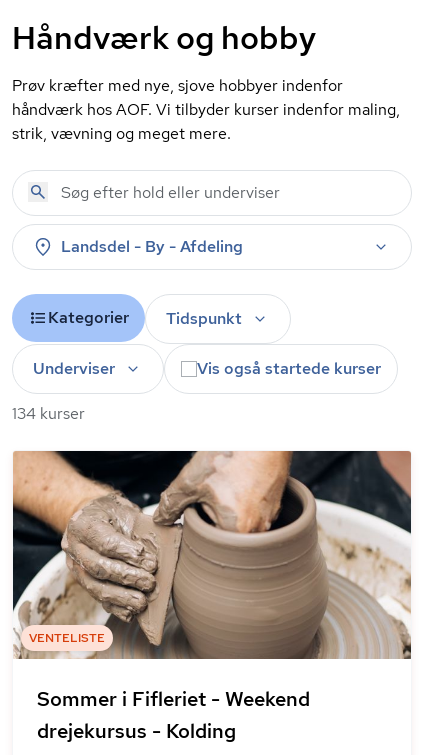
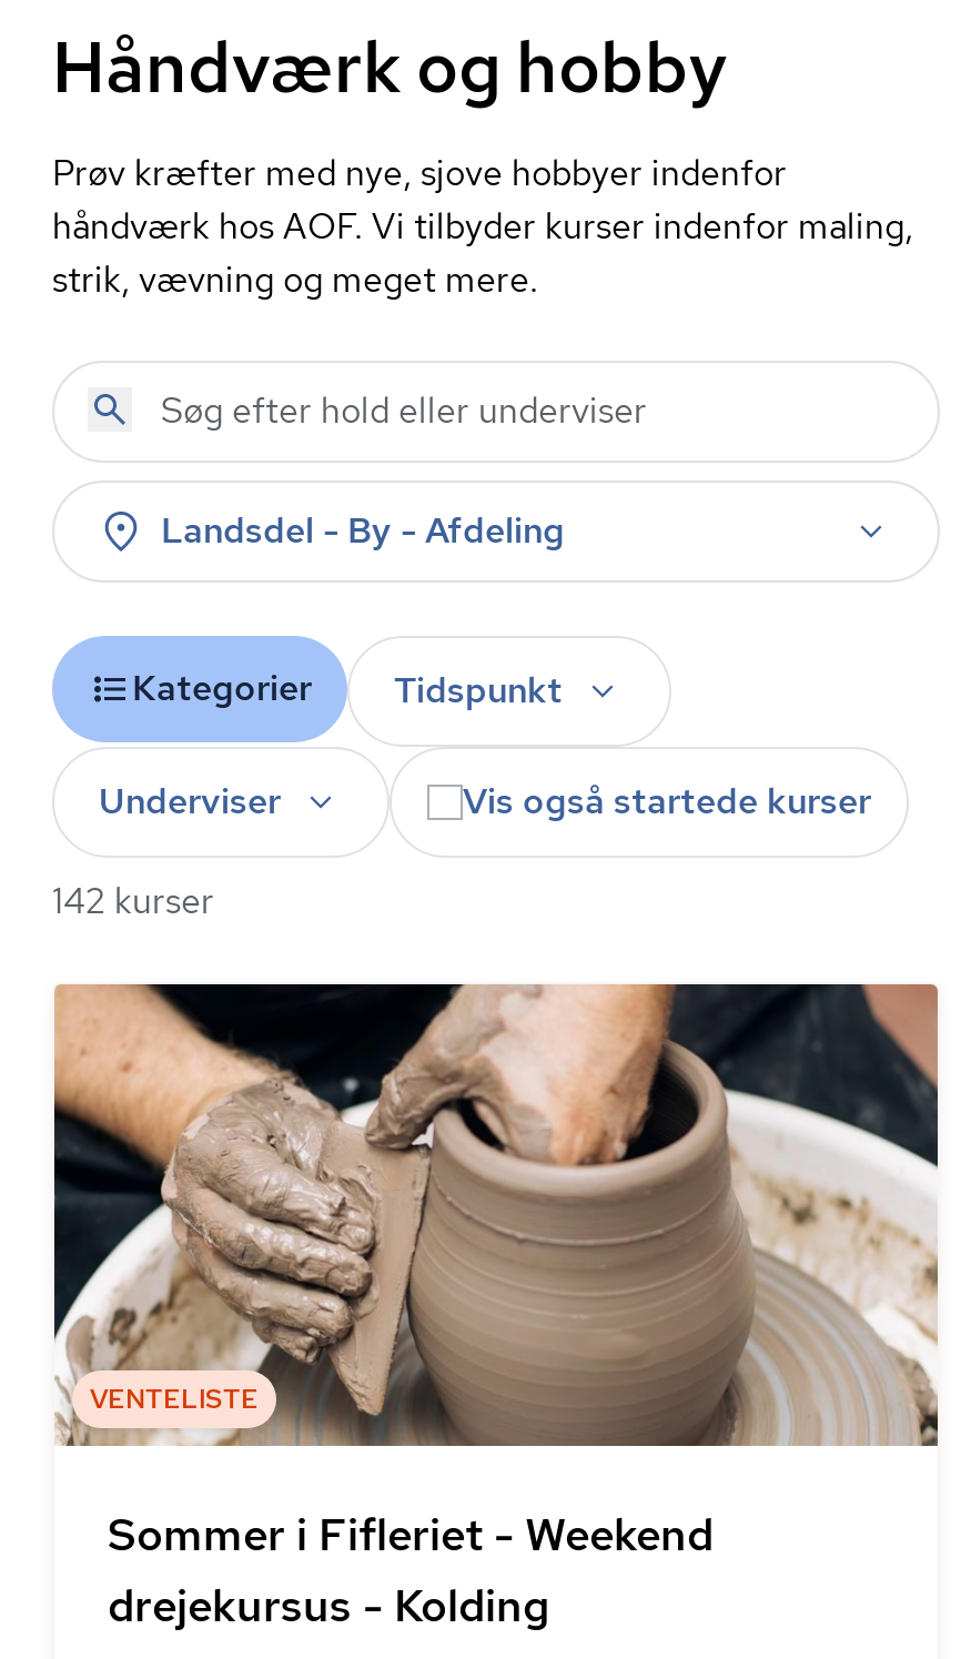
[12,403,85,424] 134 kurser -> [52,878,214,924] 142 kurser

